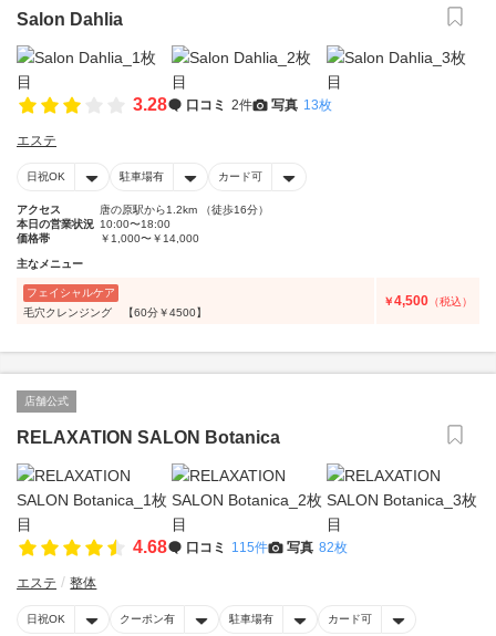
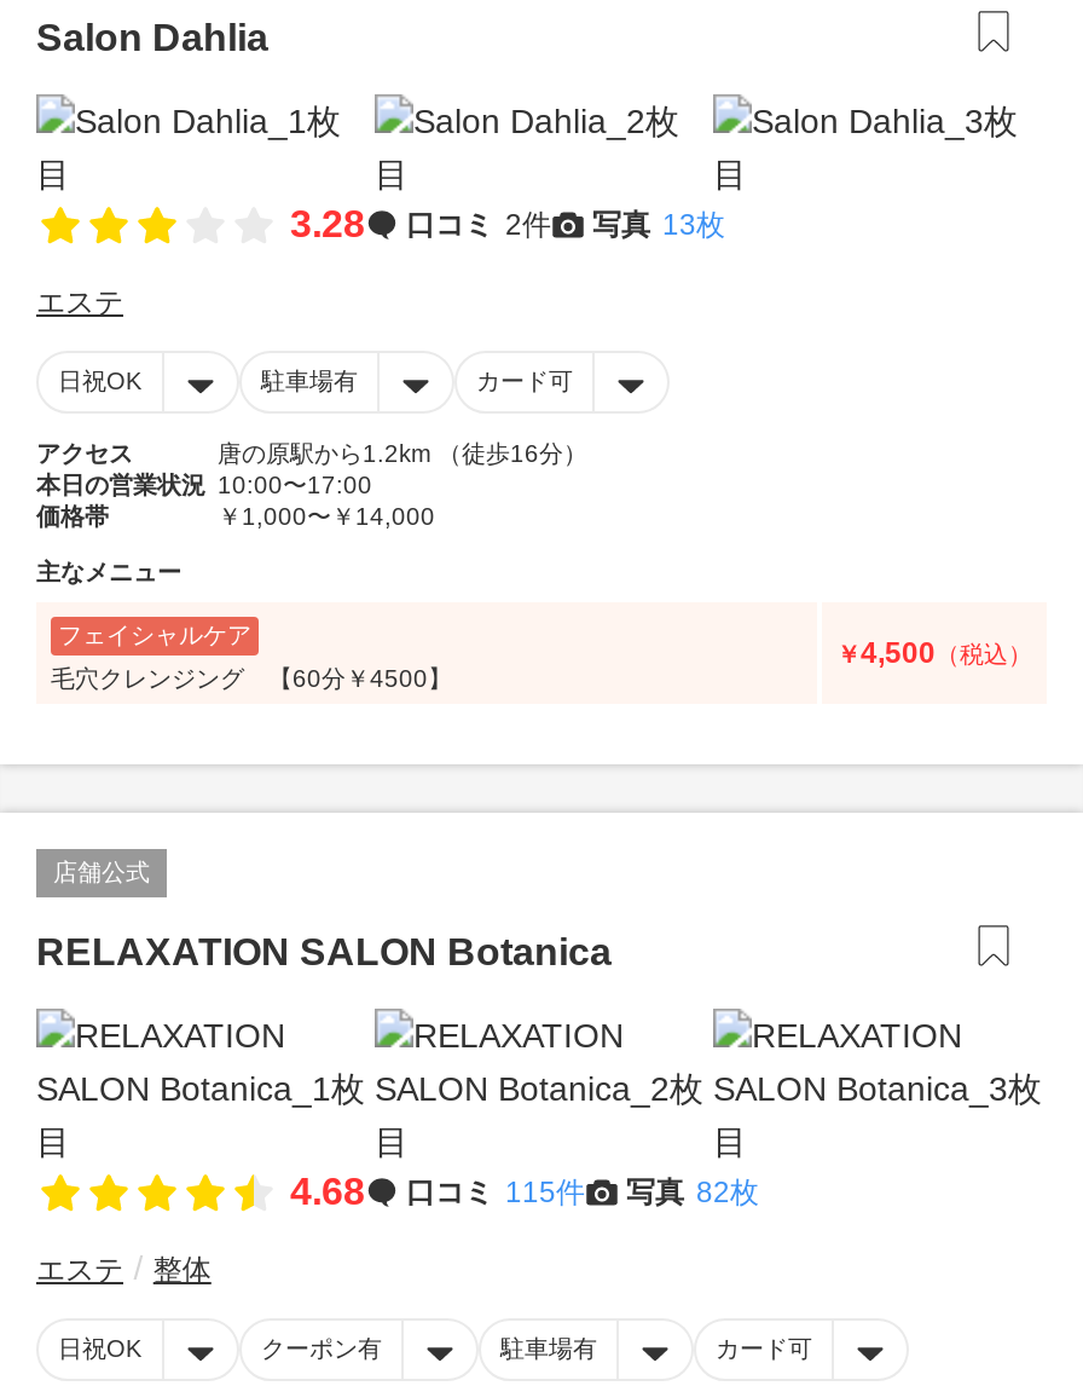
[17,218,170,230] 本日の営業状況 10:00〜18:00 -> [36,472,372,498] 本日の営業状況 10:00〜17:00

